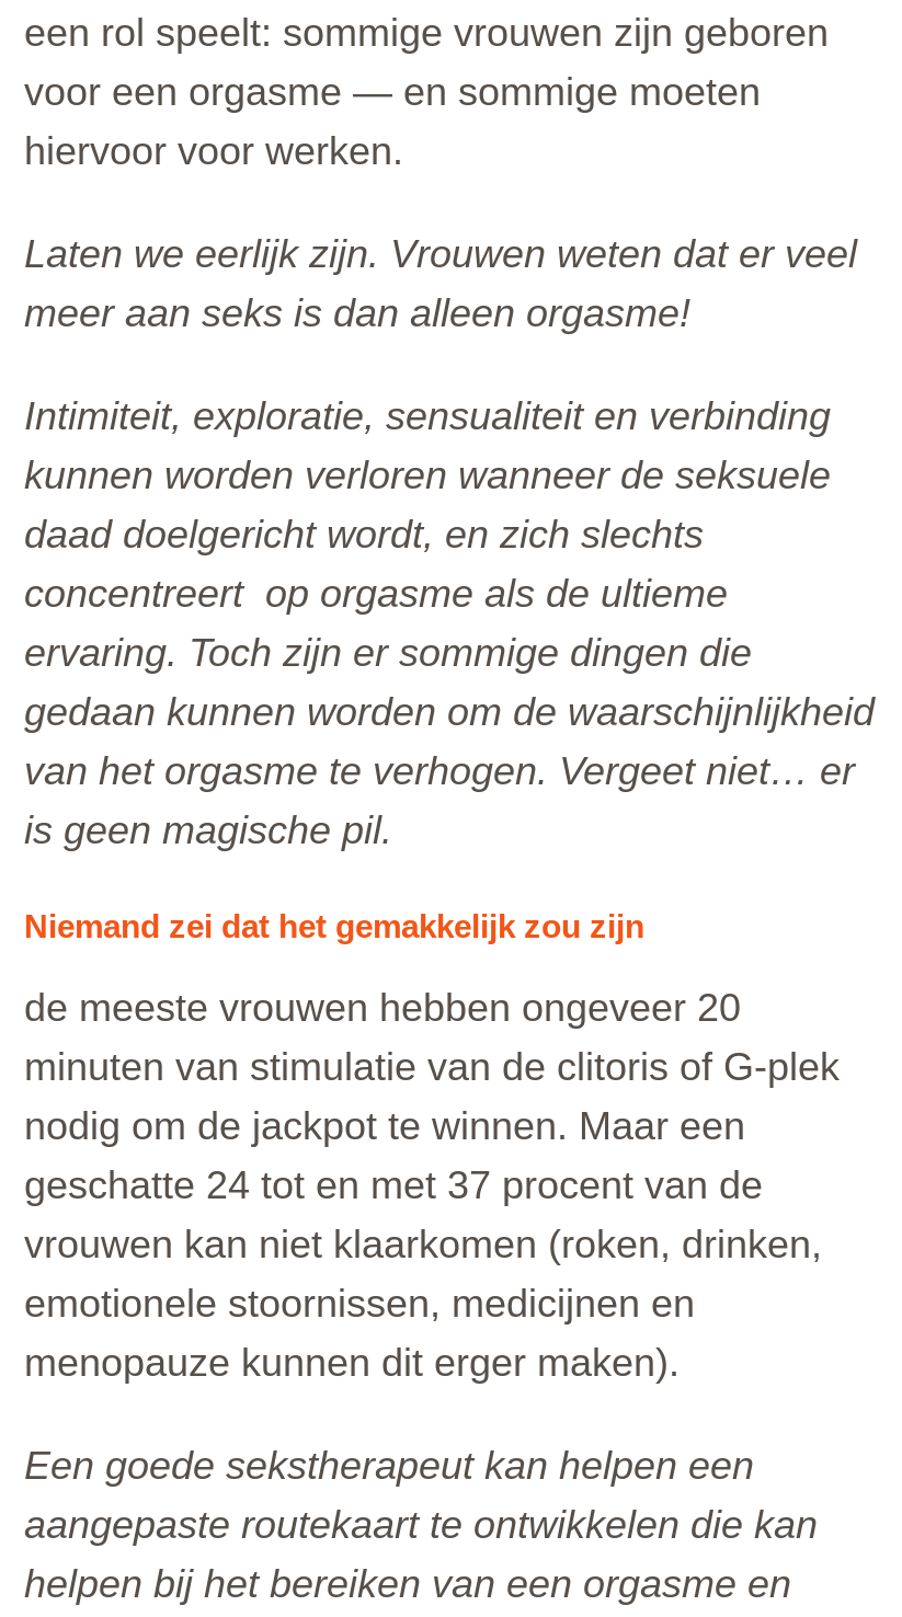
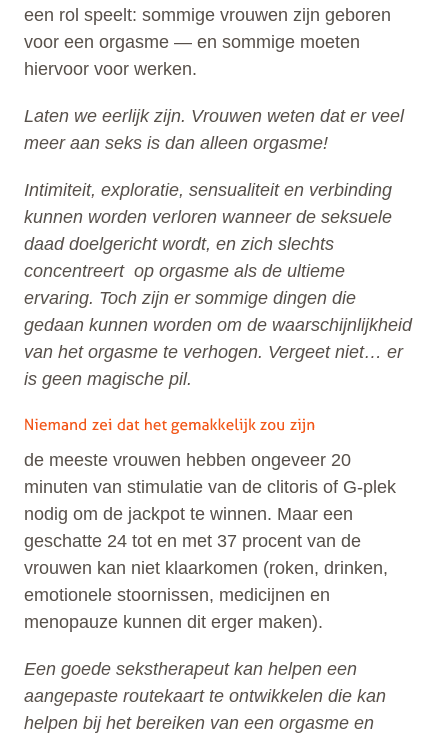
[24,907,644,944] Niemand zei dat het gemakkelijk zou zijn -> none

